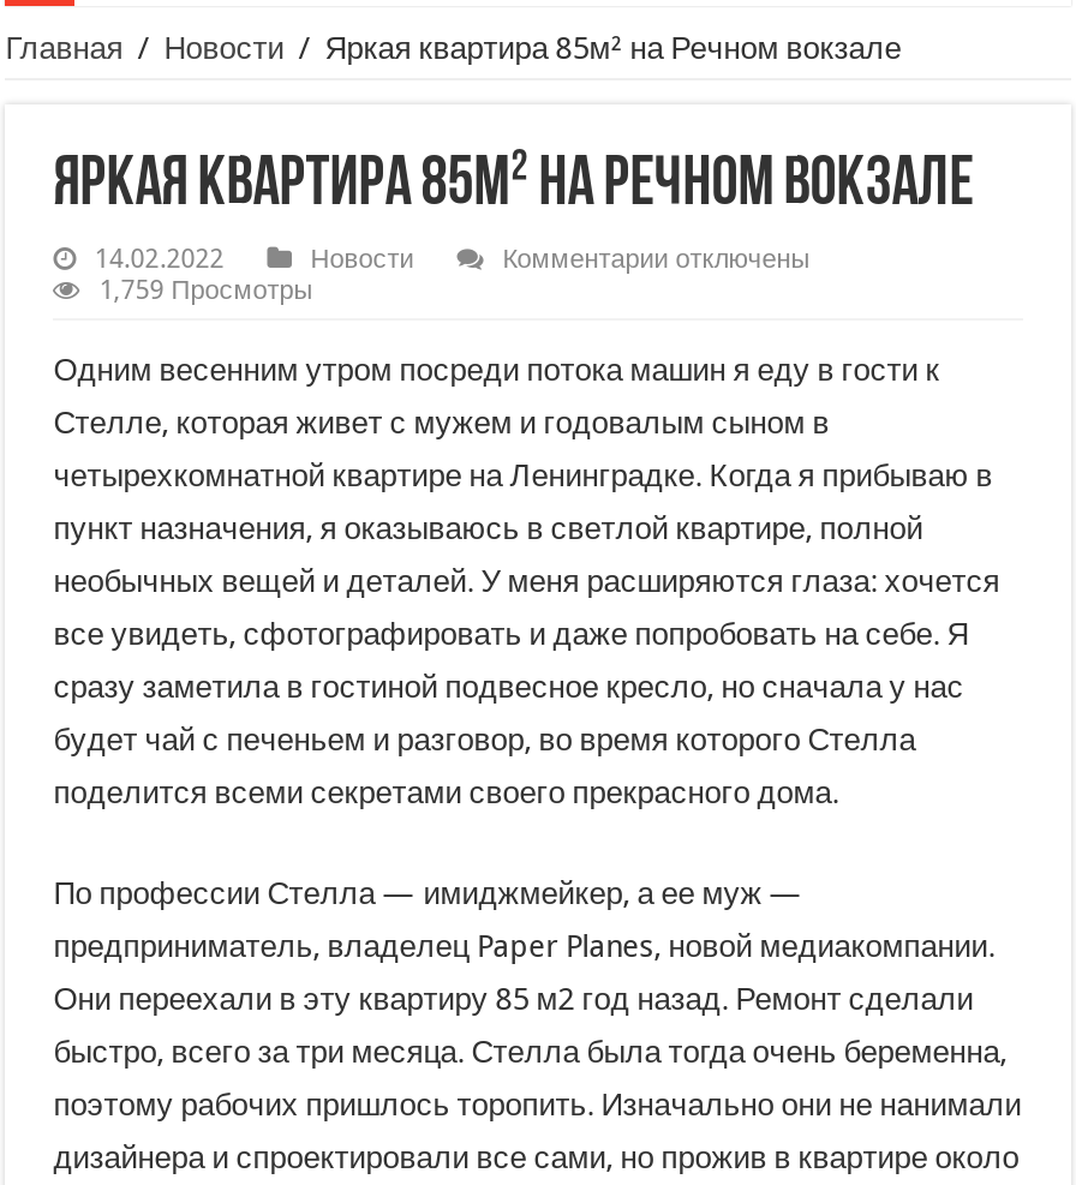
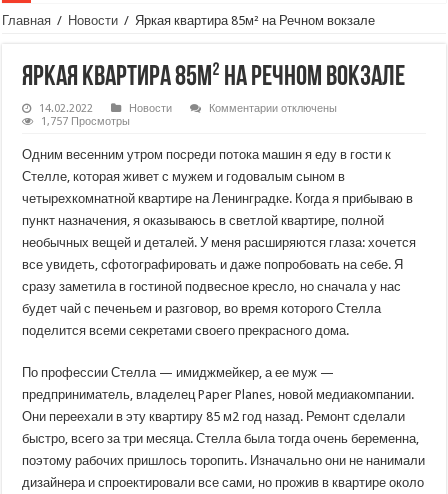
[99,275,313,306] 1,759 Просмотры -> [41,115,130,128] 1,757 Просмотры

